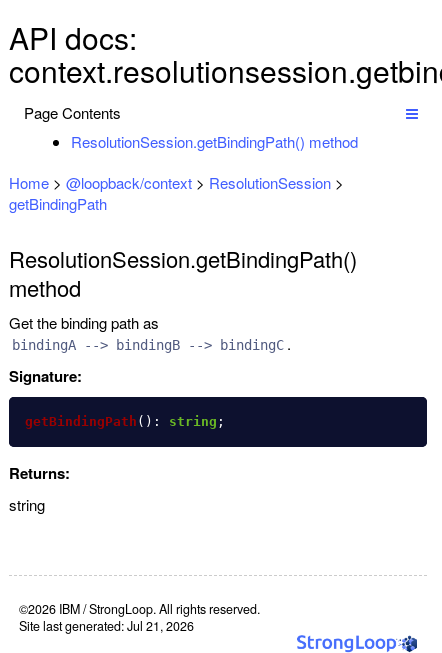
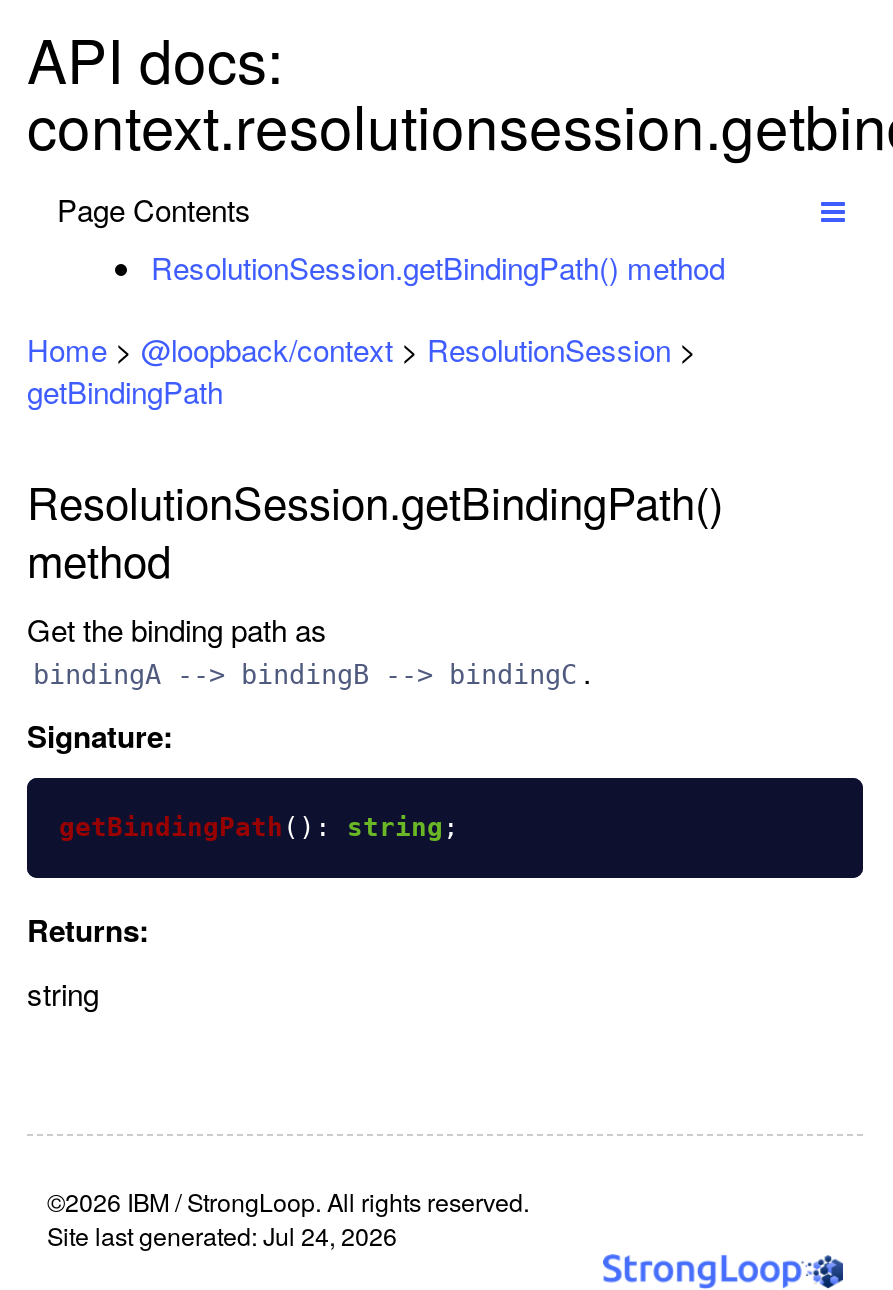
[19,617,194,635] Site last generated: Jul 21, 2026 -> [47,1218,397,1254] Site last generated: Jul 24, 2026

